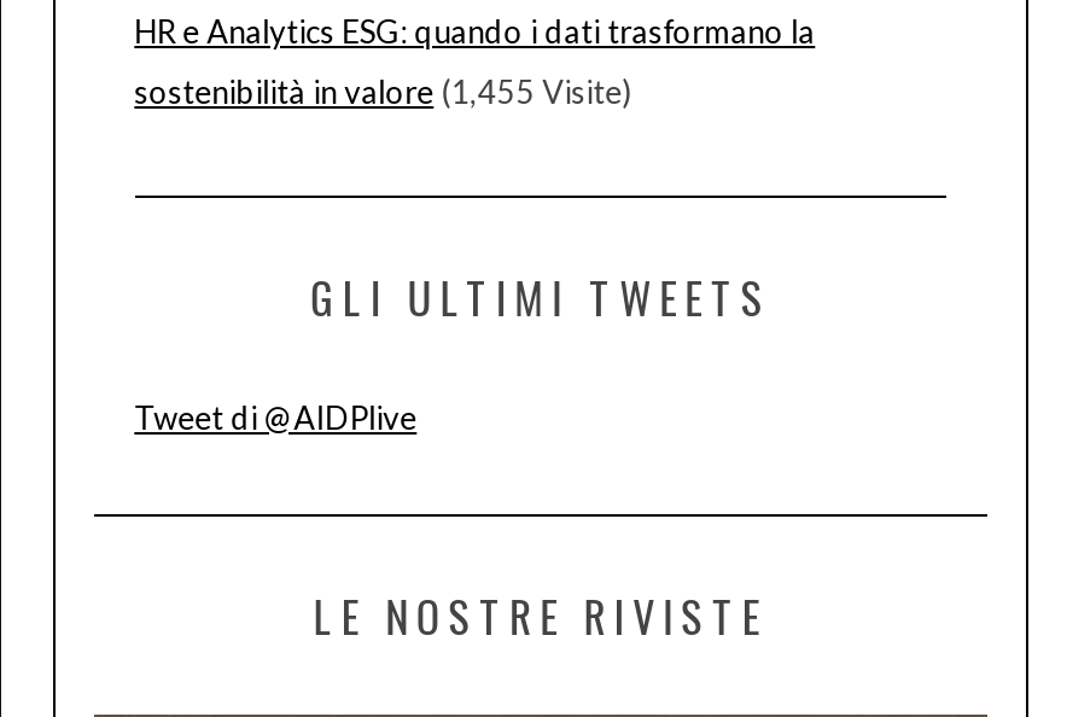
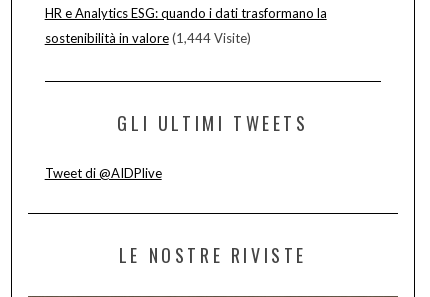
[134,73,632,111] sostenibilità in valore (1,455 Visite) -> [45,30,251,46] sostenibilità in valore (1,444 Visite)

